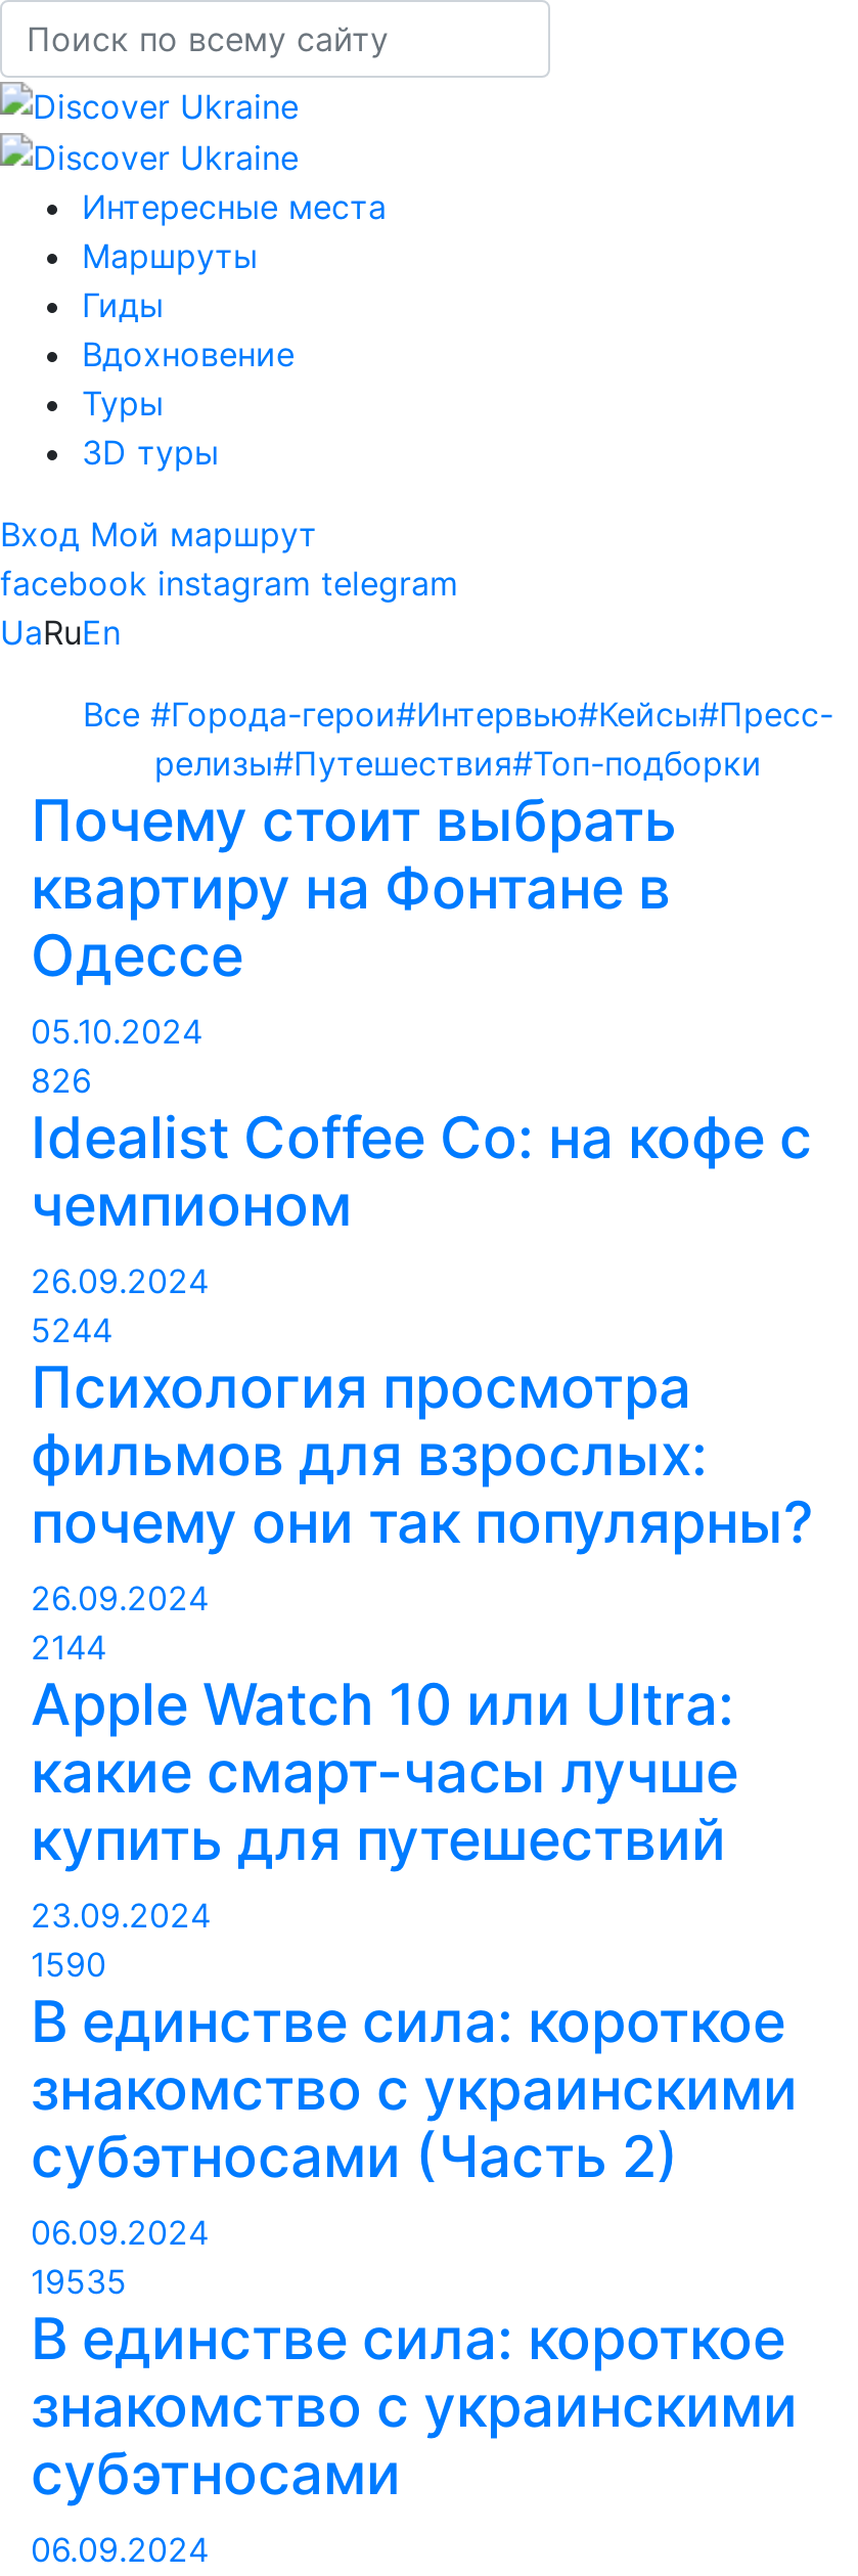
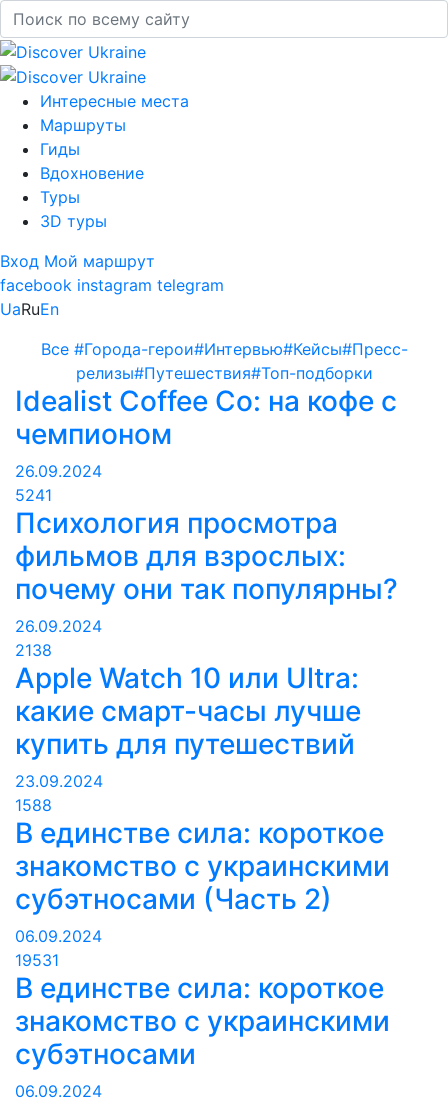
[31,786,677,1101] Почему стоит выбрать | квартиру на Фонтане в | Одессе | 05.10.2024 | 826 -> none
[31,1310,112,1351] 5244 -> [15,485,52,505] 5241
[31,1627,106,1668] 2144 -> [15,640,52,660] 2138
[31,1944,106,1985] 1590 -> [15,795,52,815] 1588
[31,2262,127,2302] 19535 -> [15,950,59,970] 19531

